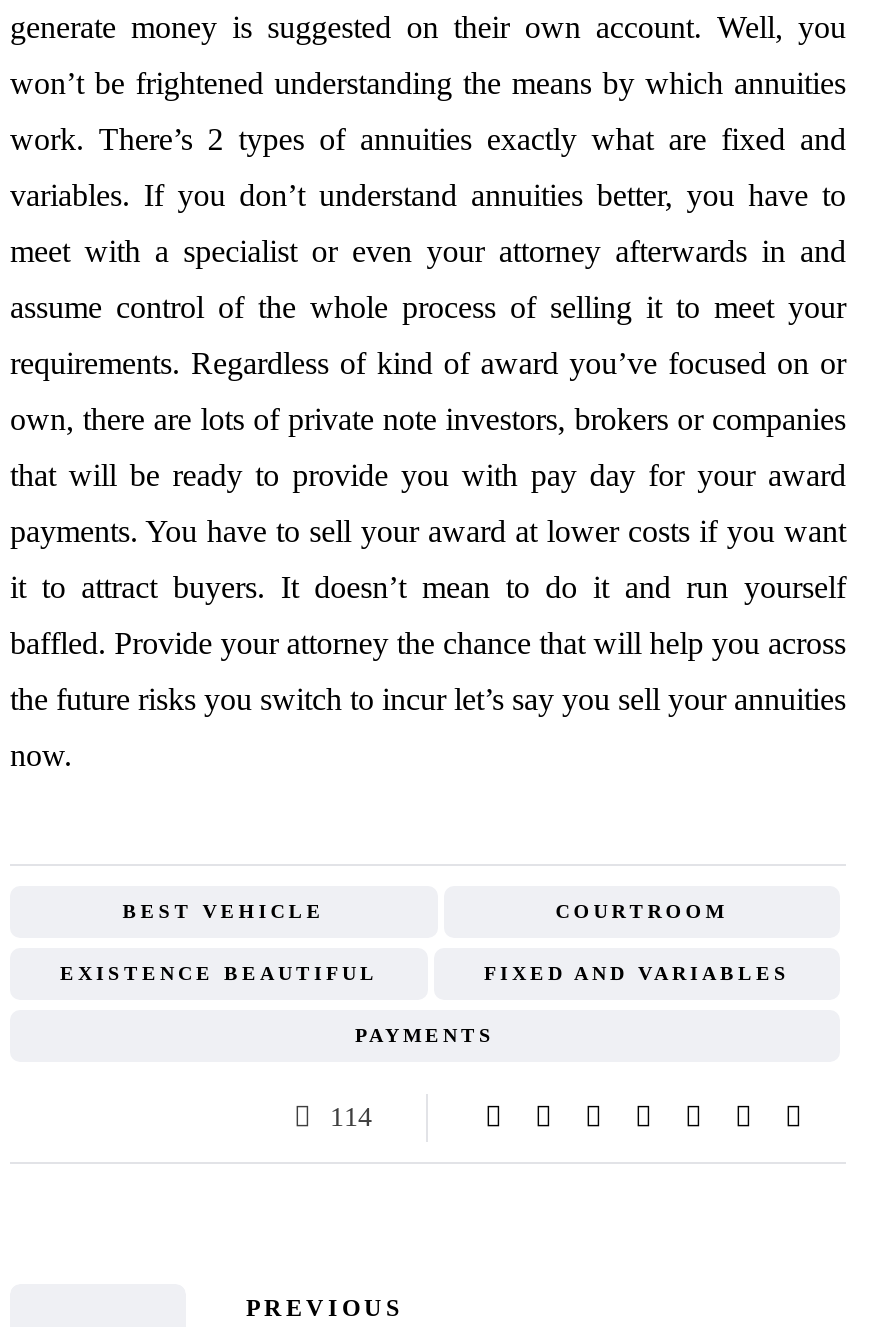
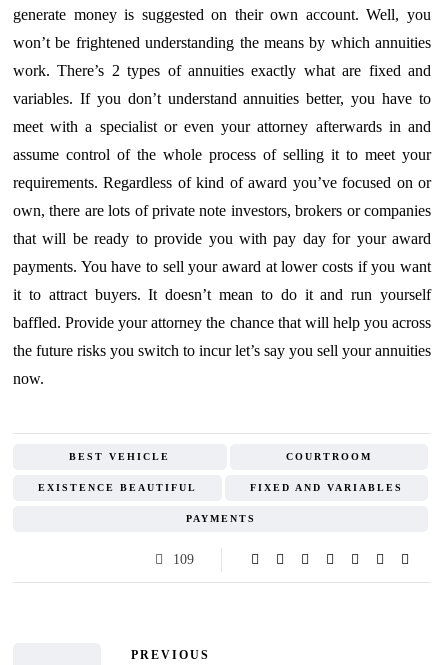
[330,1101,372,1131] 114 -> [173,552,194,567] 109

